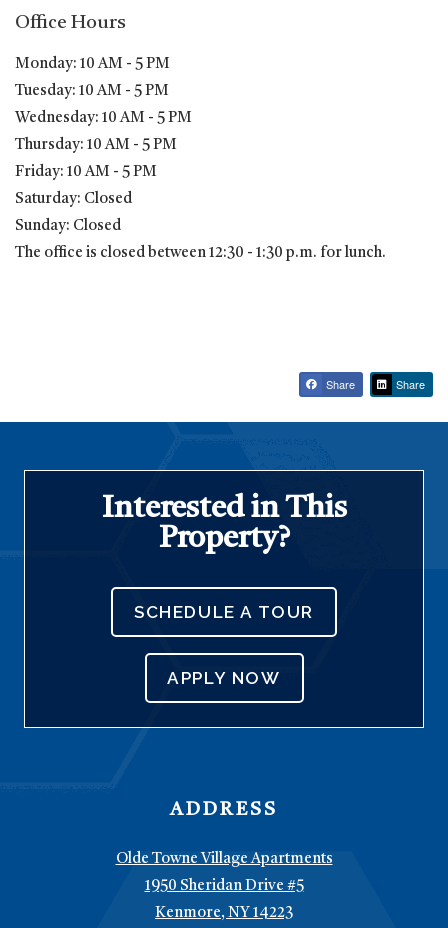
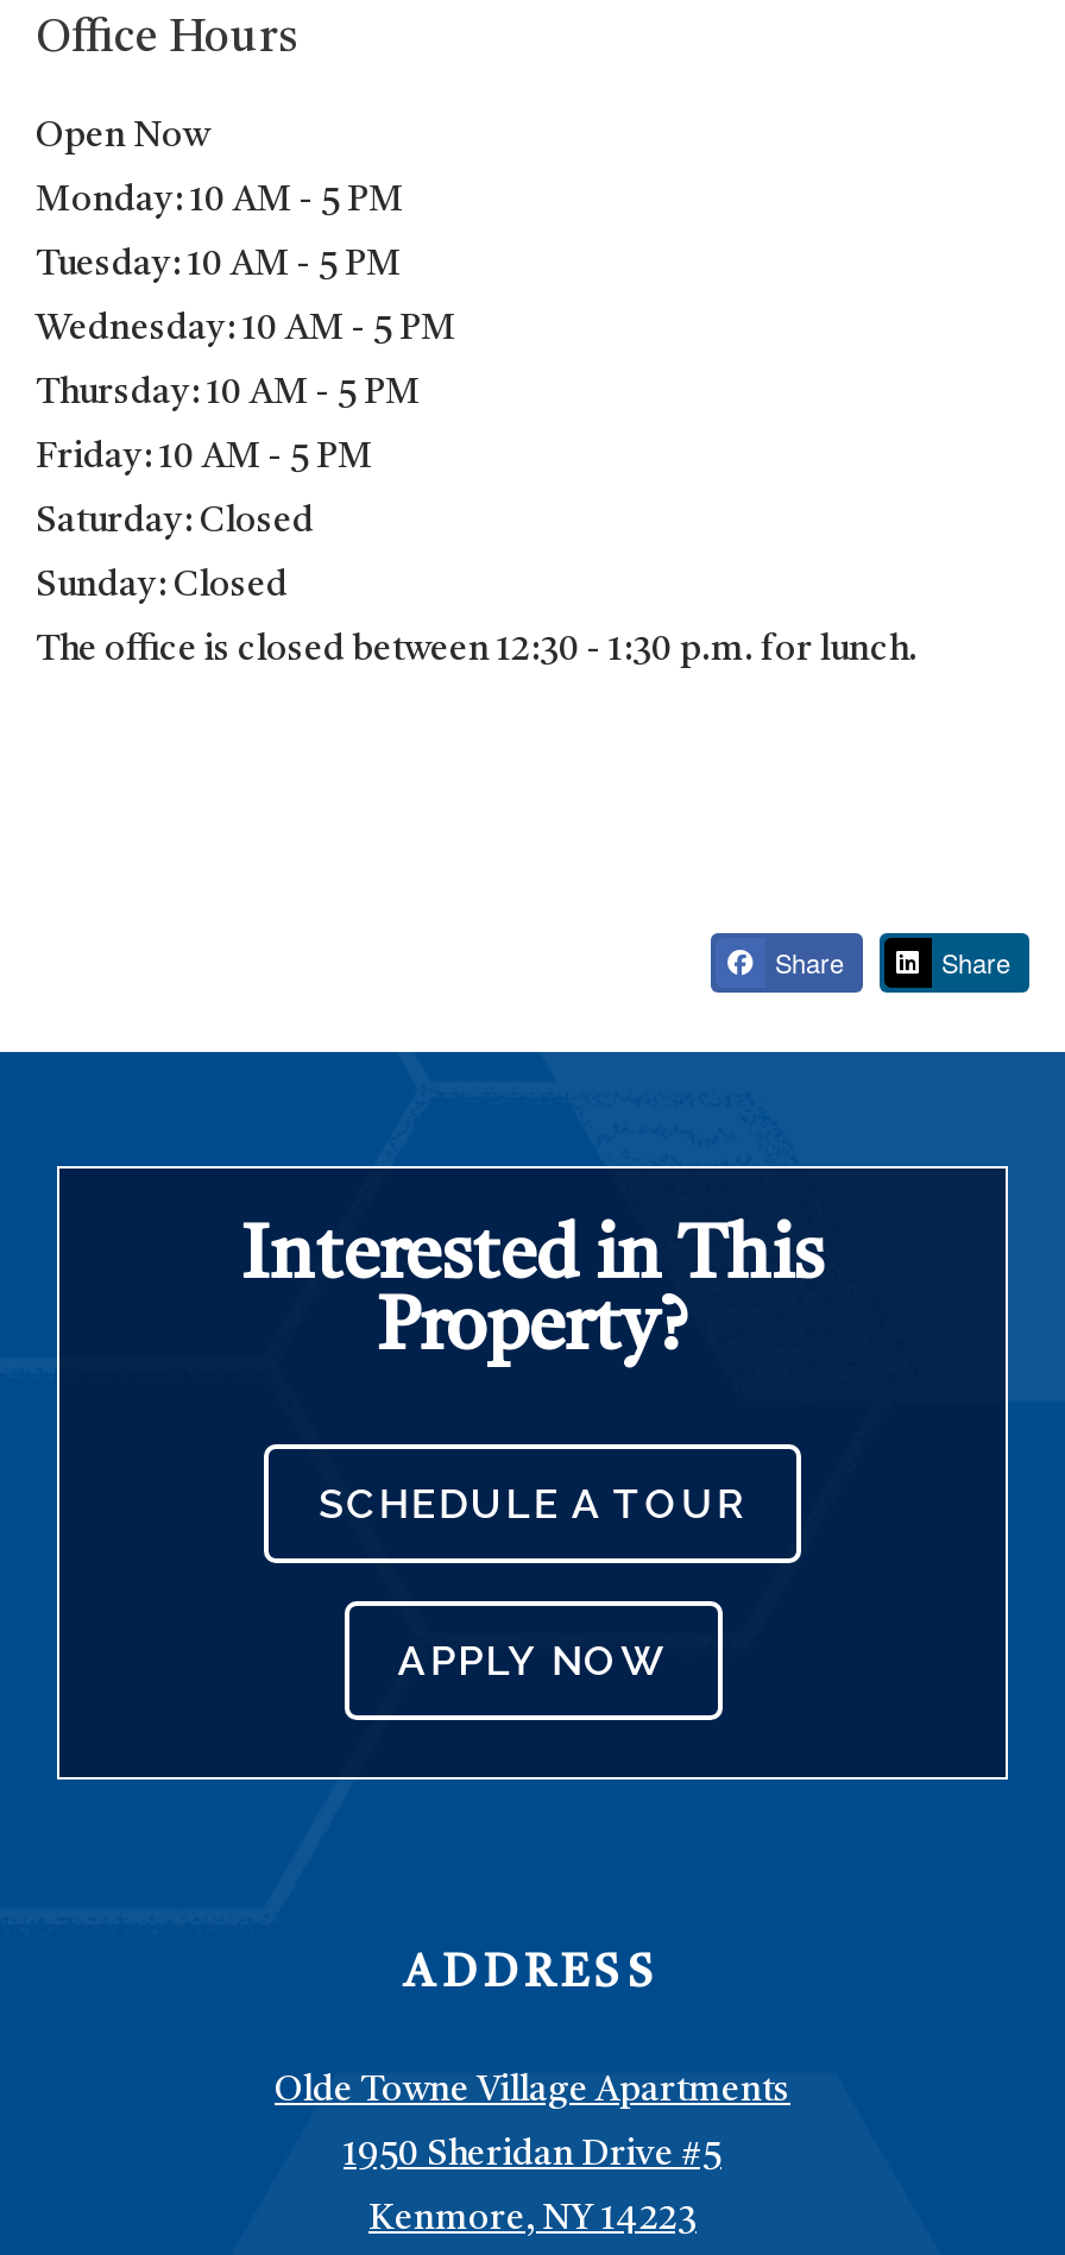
none -> [36,121,209,156] Open Now

